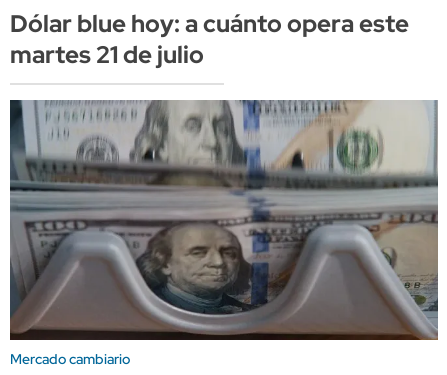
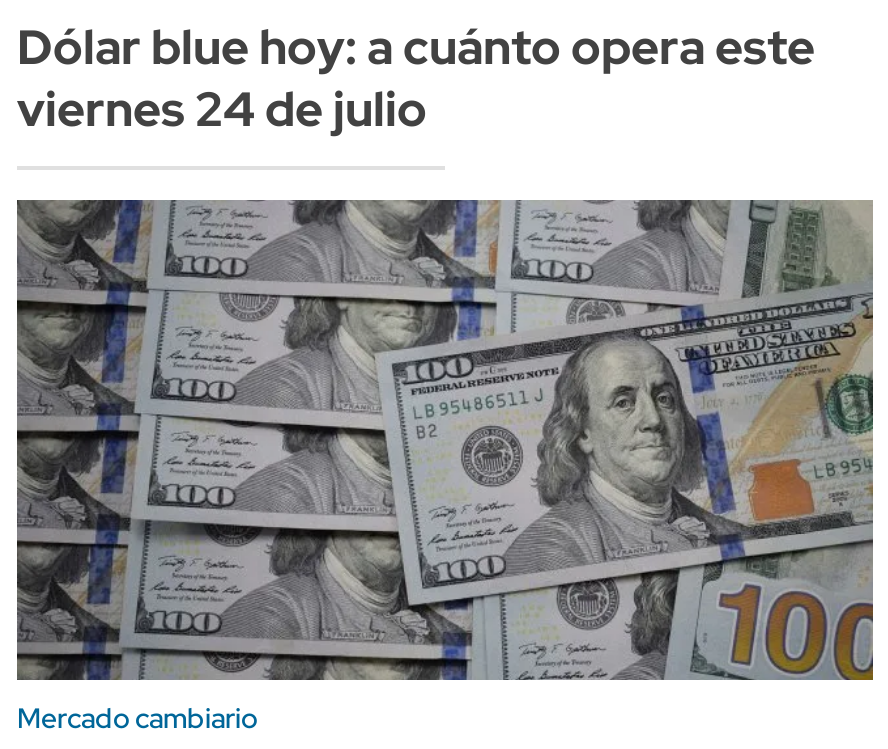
[10,39,204,70] martes 21 de julio -> [17,79,427,141] viernes 24 de julio
[9,100,438,341] [image] -> [15,198,873,682] [image]

